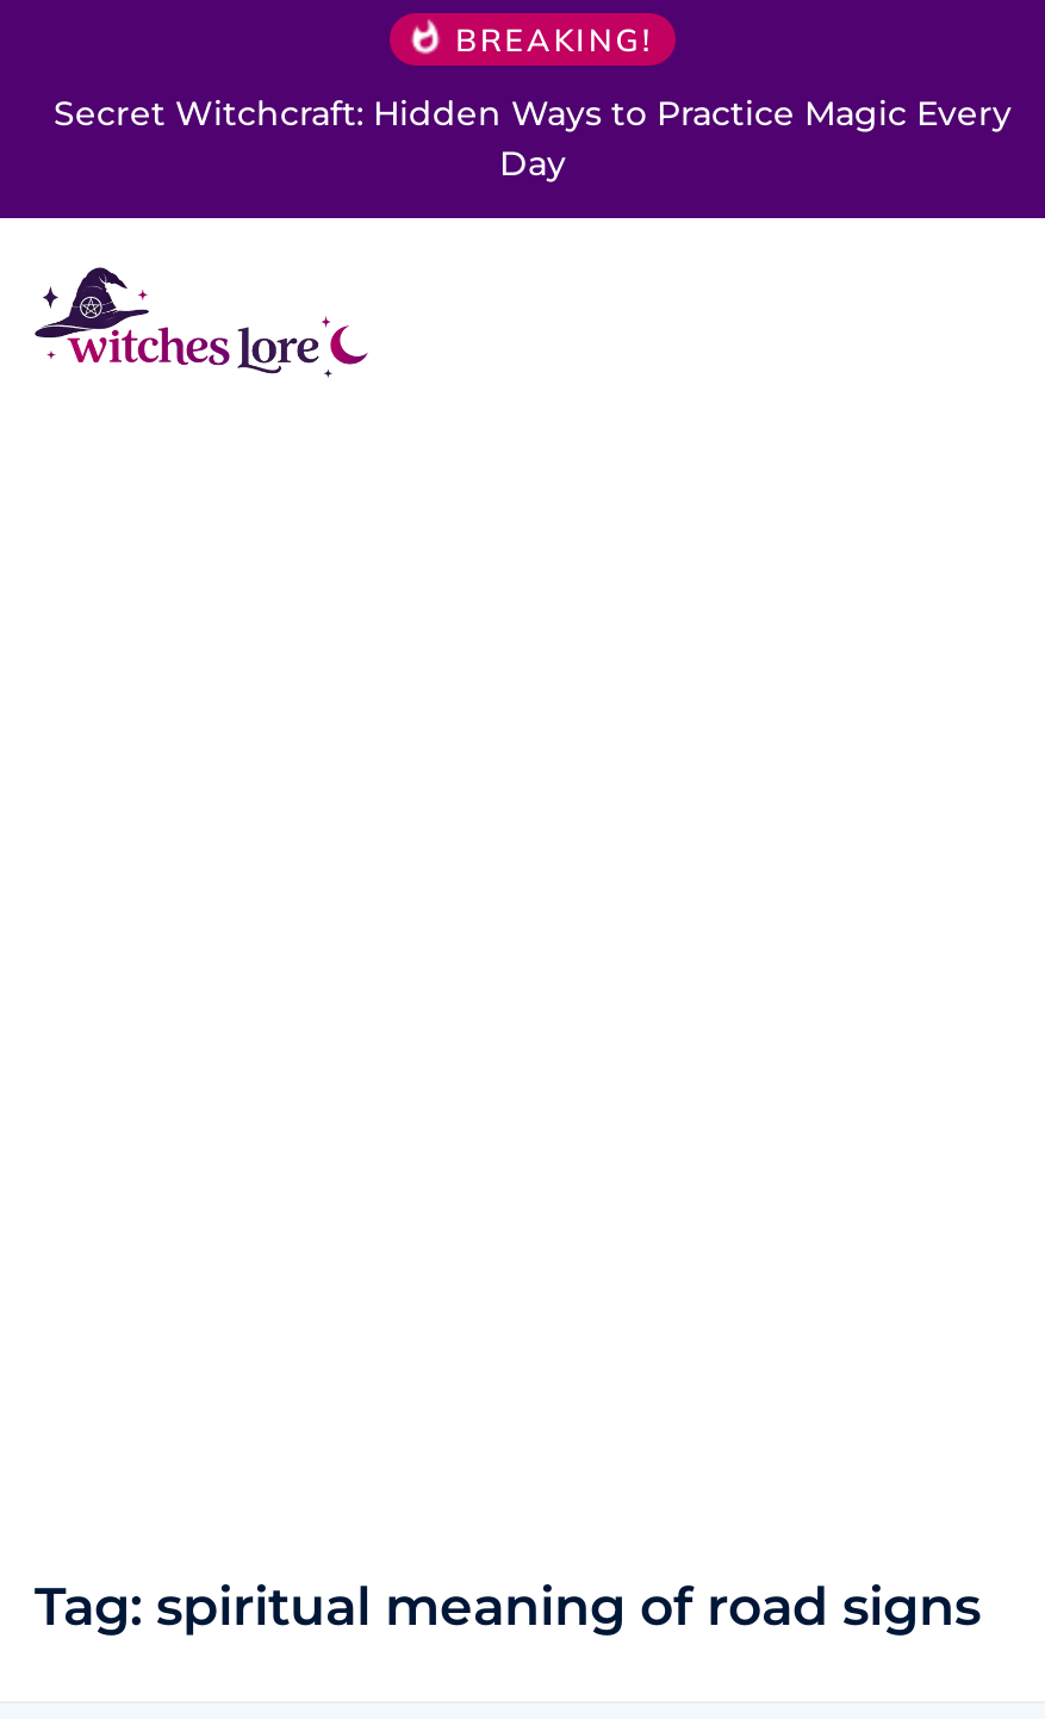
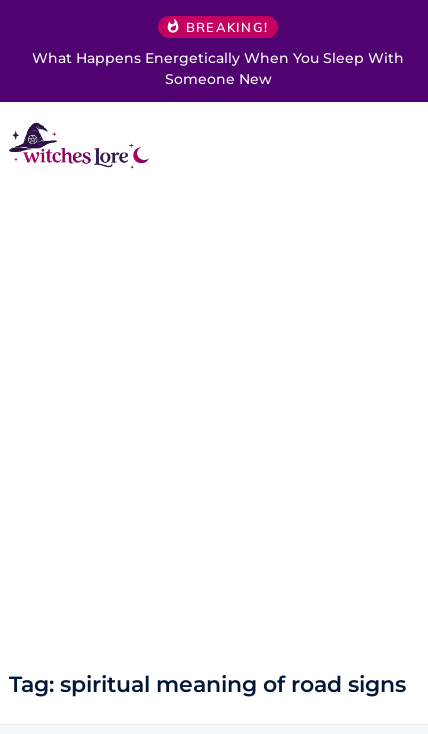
[54,92,1012,185] Secret Witchcraft: Hidden Ways to Practice Magic Every | Day -> [32,49,404,88] What Happens Energetically When You Sleep With | Someone New

